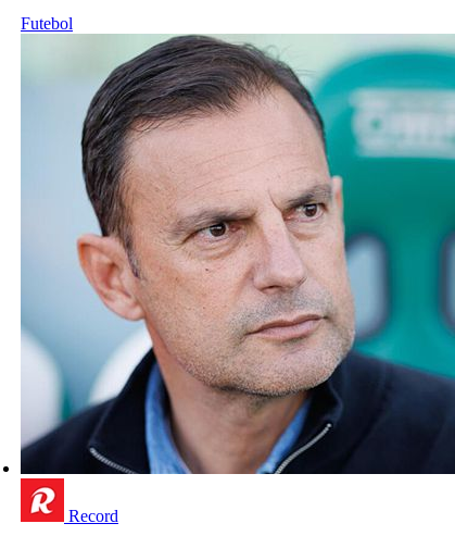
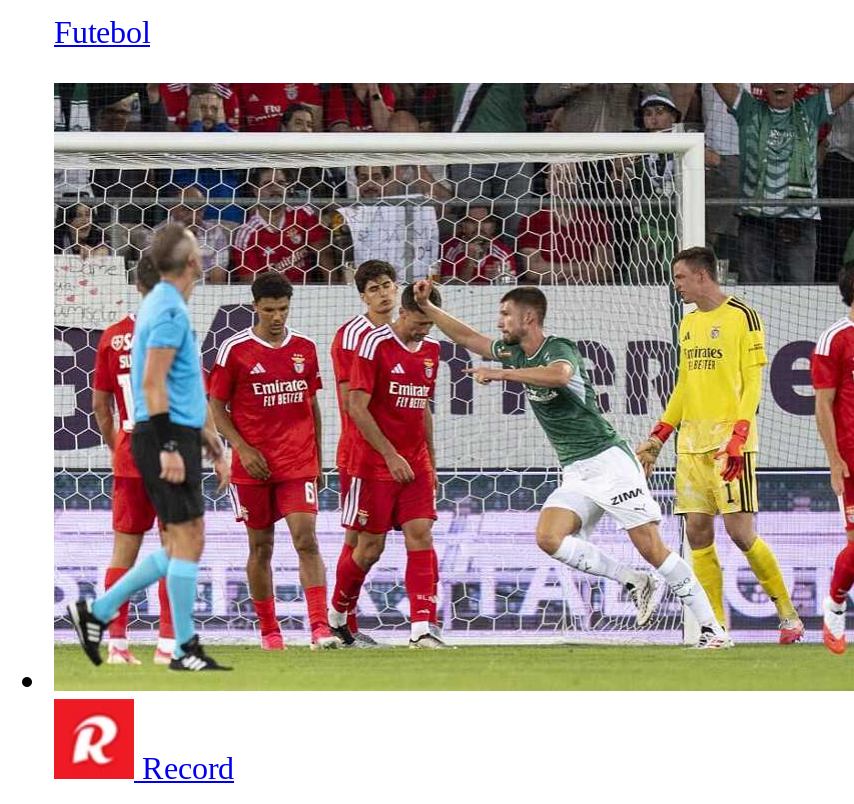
[20,34,452,475] [image] -> [52,53,848,693] [image]

